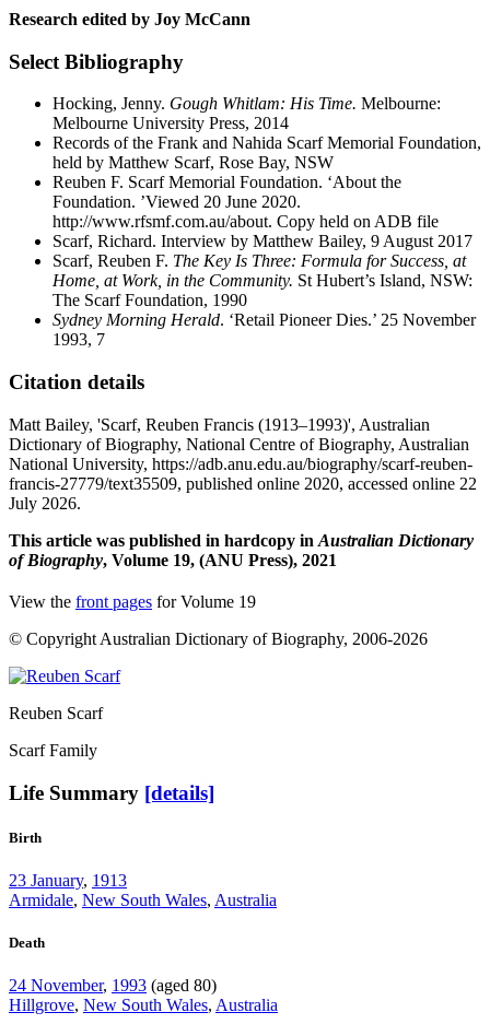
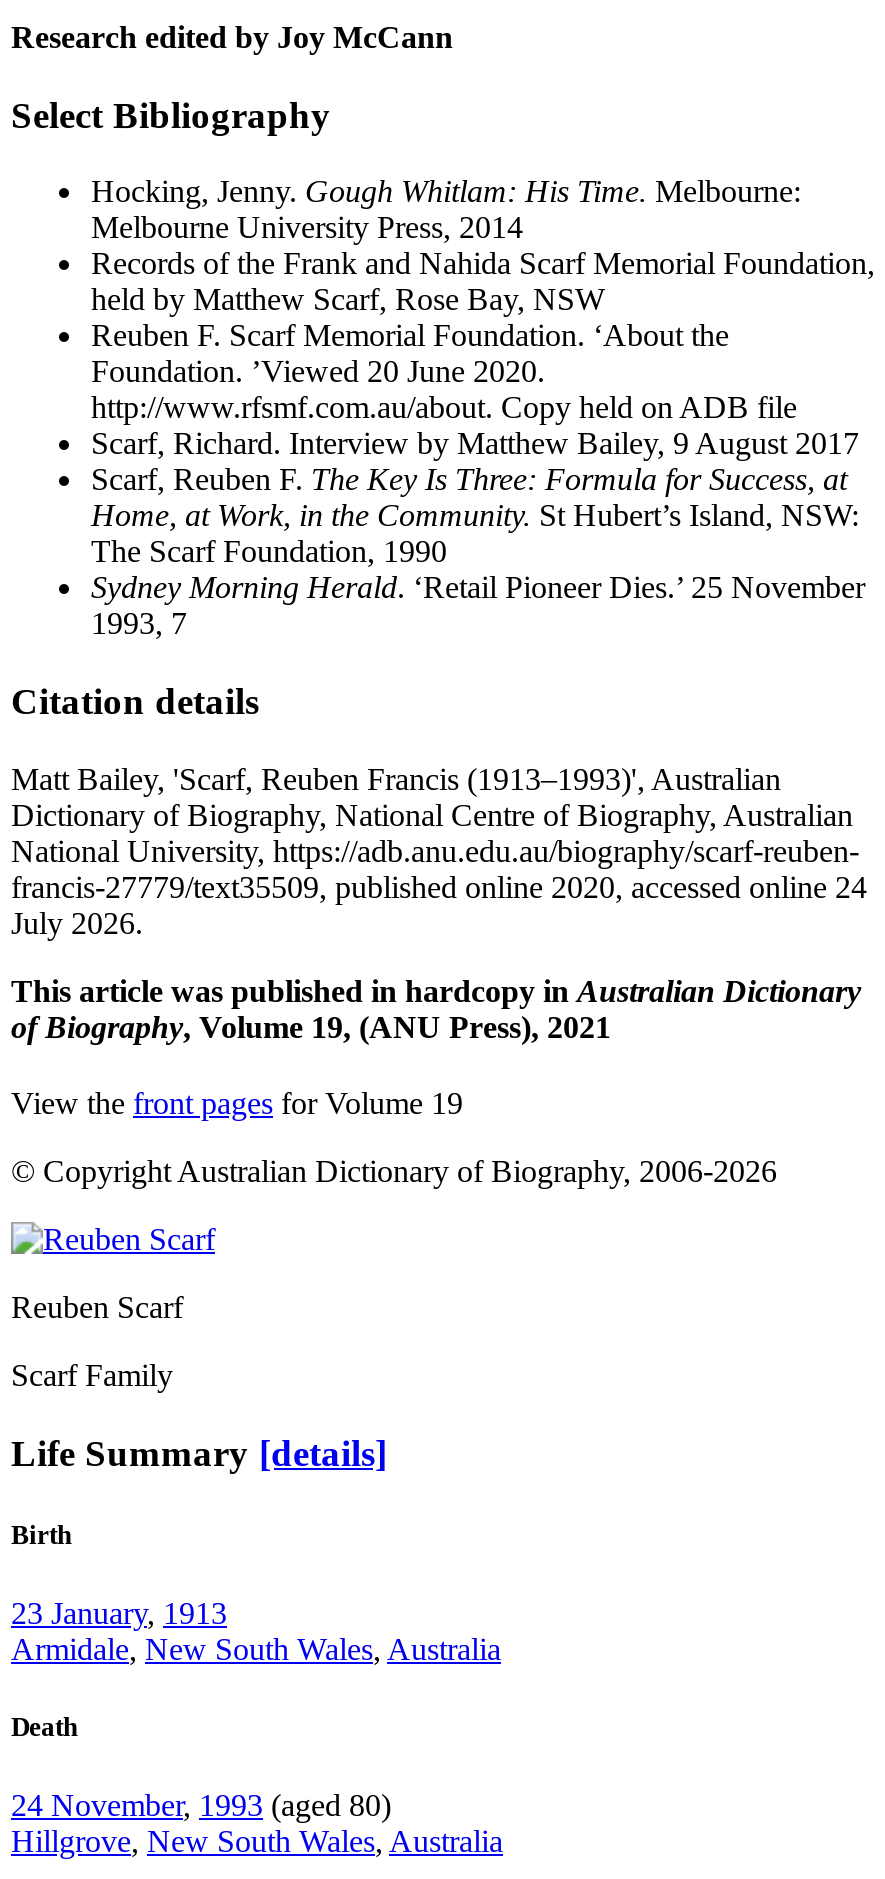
[9,474,477,493] francis-27779/text35509, published online 2020, accessed online 22 -> [11,870,867,904] francis-27779/text35509, published online 2020, accessed online 24

